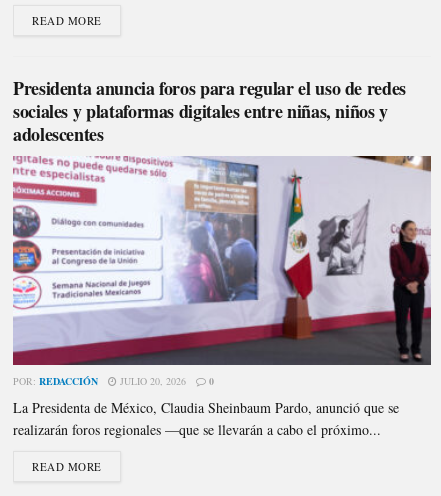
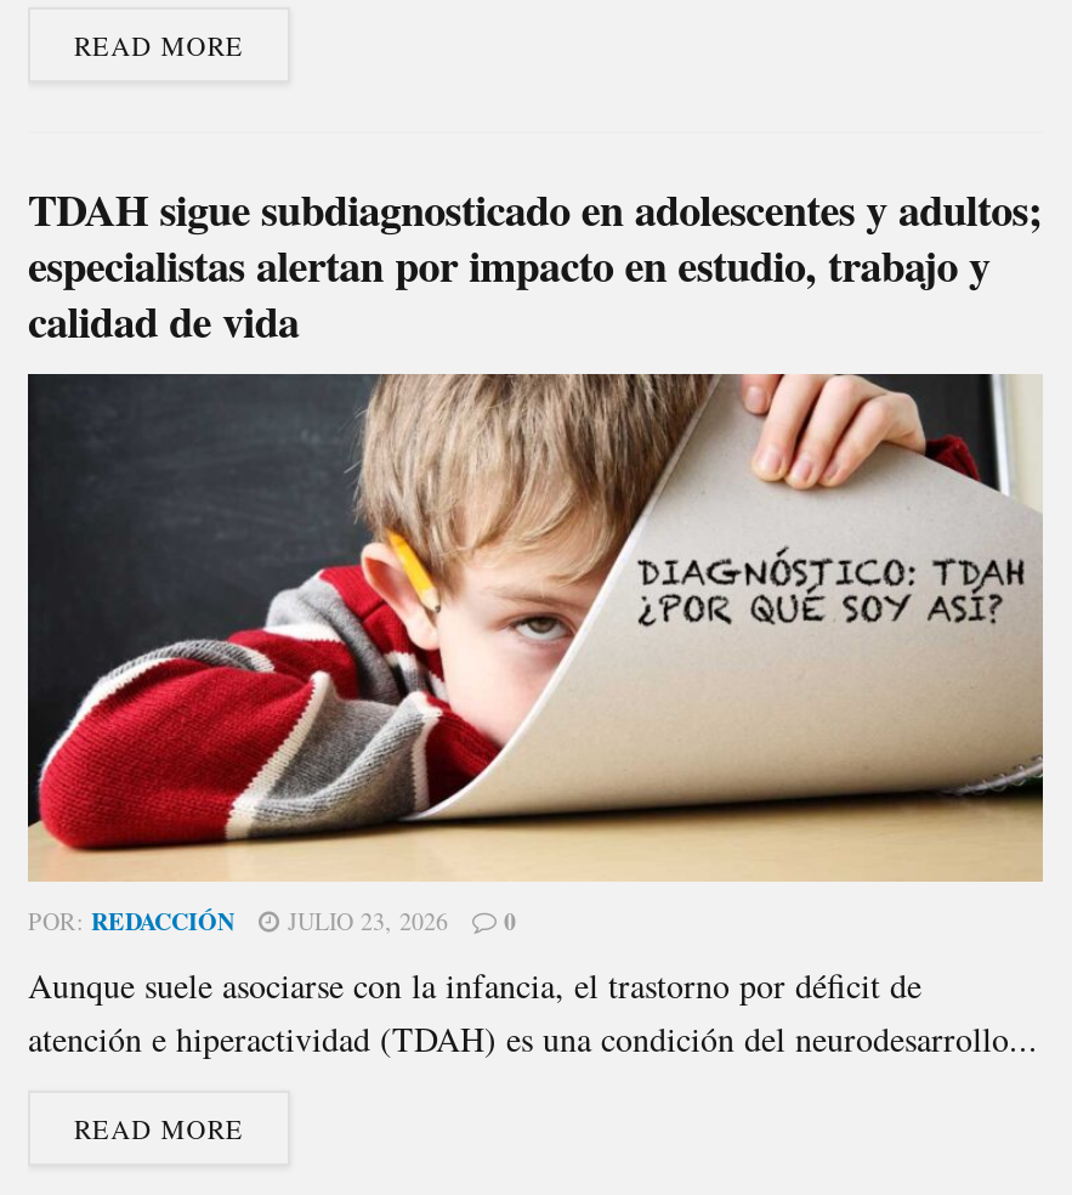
[13,75,406,147] Presidenta anuncia foros para regular el uso de redes | sociales y plataformas digitales entre niñas, niños y | adolescentes -> [28,177,1042,352] TDAH sigue subdiagnosticado en adolescentes y adultos; | especialistas alertan por impacto en estudio, trabajo y | calidad de vida
[12,155,432,388] [image] | POR: REDACCIÓN JULIO 20, 2026 0 -> [25,372,1045,937] [image] | POR: REDACCIÓN JULIO 23, 2026 0
[13,398,399,439] La Presidenta de México, Claudia Sheinbaum Pardo, anunció que se | realizarán foros regionales —que se llevarán a cabo el próximo... -> [28,961,1038,1061] Aunque suele asociarse con la infancia, el trastorno por déficit de | atención e hiperactividad (TDAH) es una condición del neurodesarrollo...

